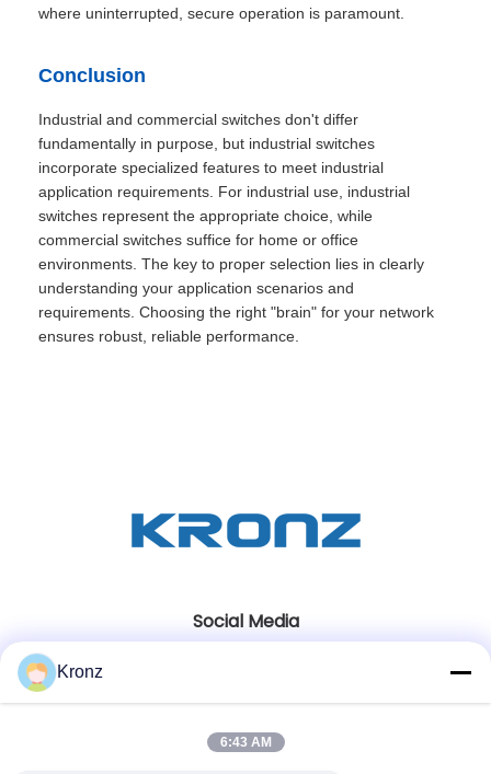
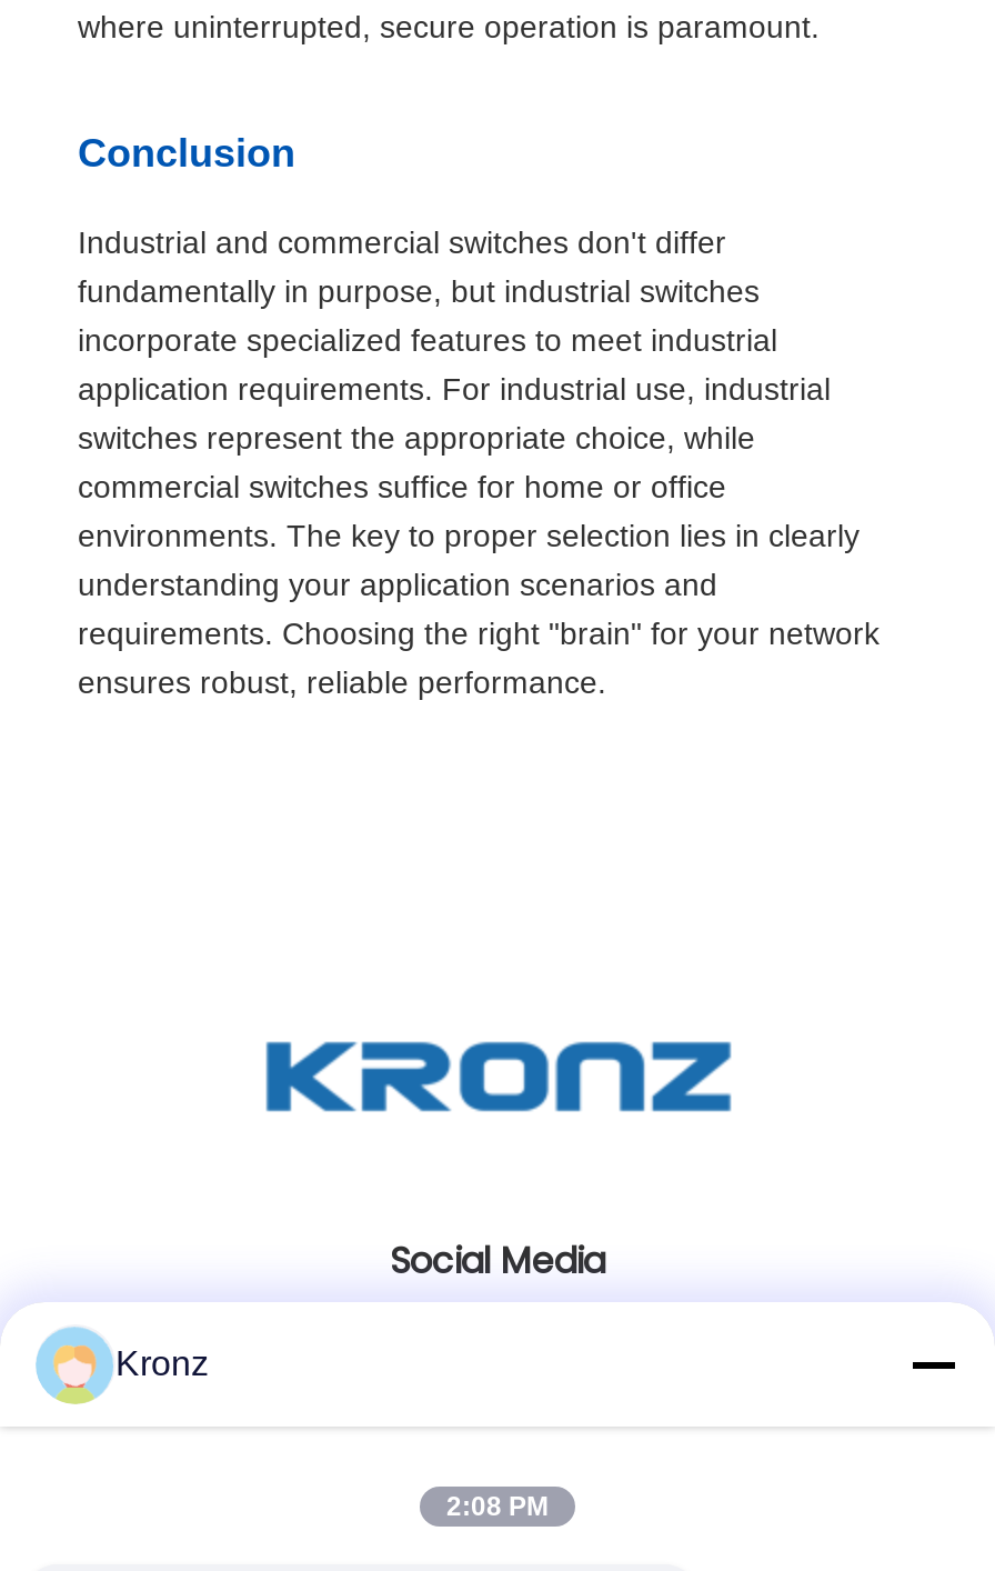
[220,735,271,750] 6:43 AM -> [446,1491,549,1522] 2:08 PM

